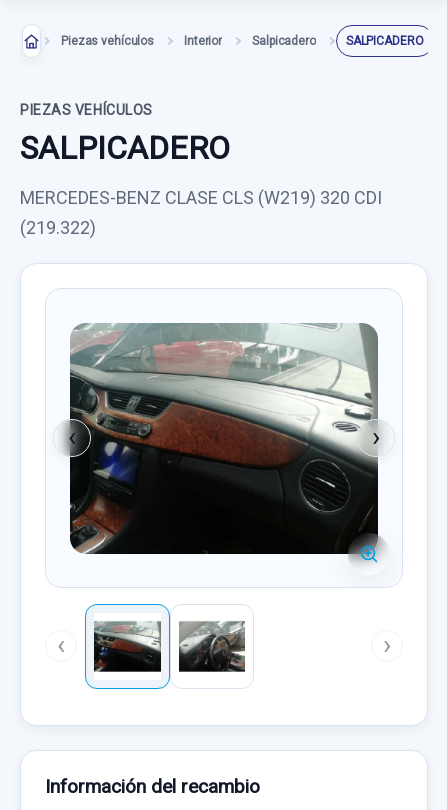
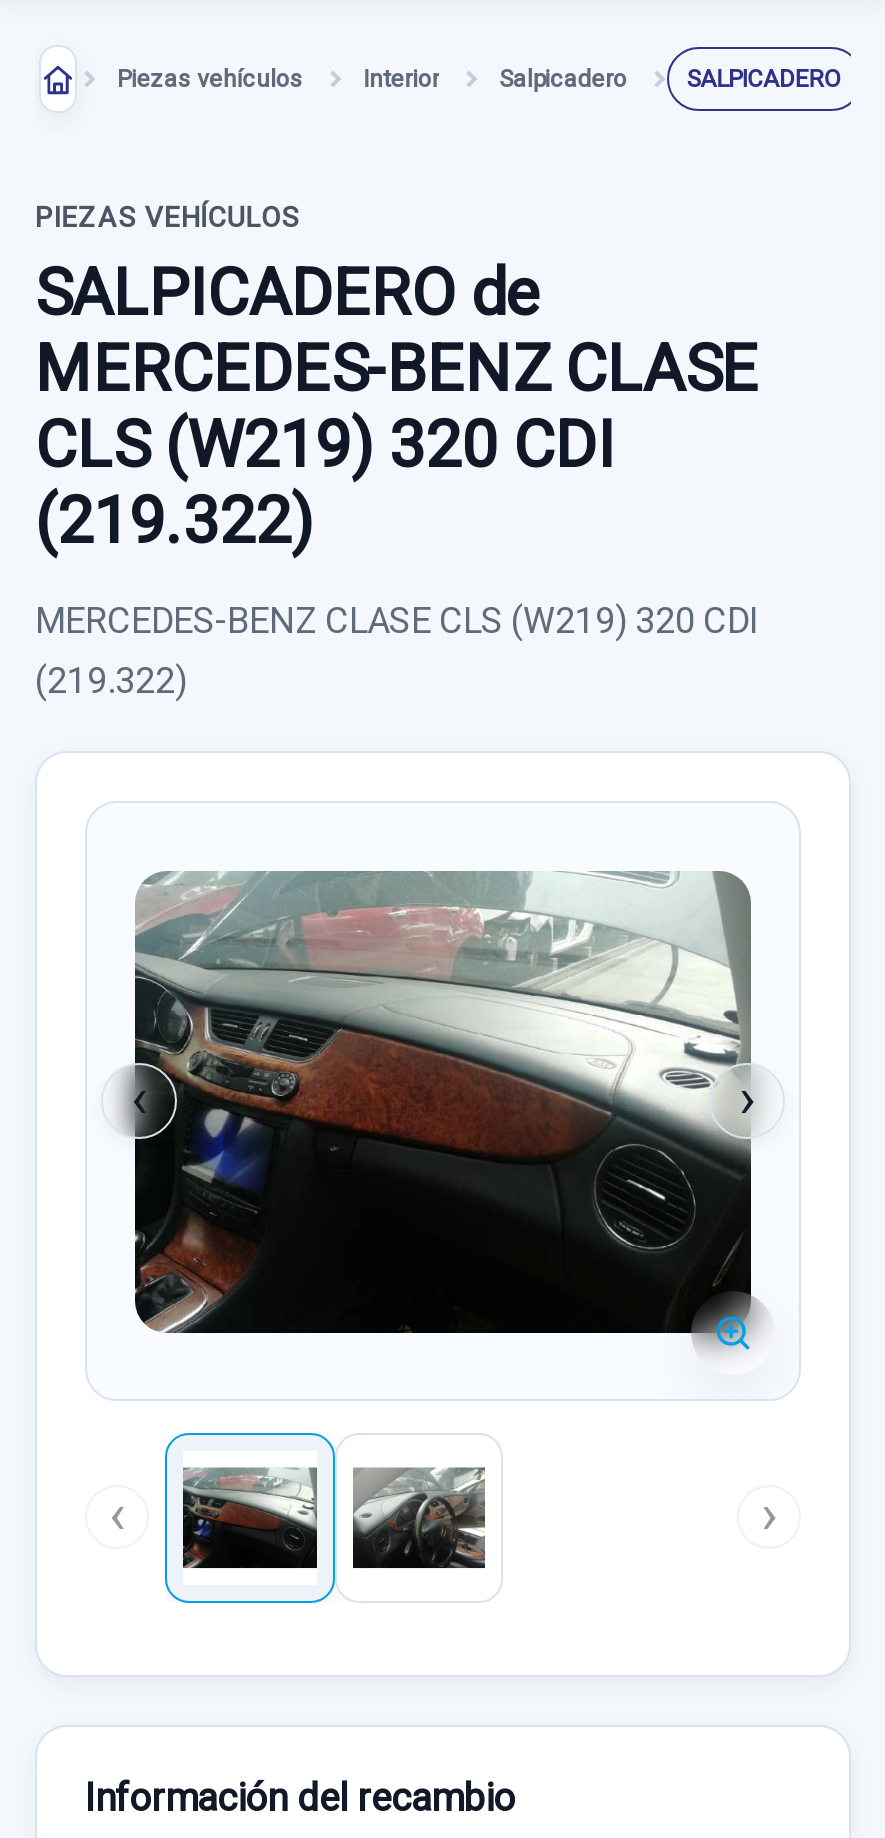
[20,129,230,167] SALPICADERO -> [35,255,759,559] SALPICADERO de | MERCEDES-BENZ CLASE | CLS (W219) 320 CDI | (219.322)

